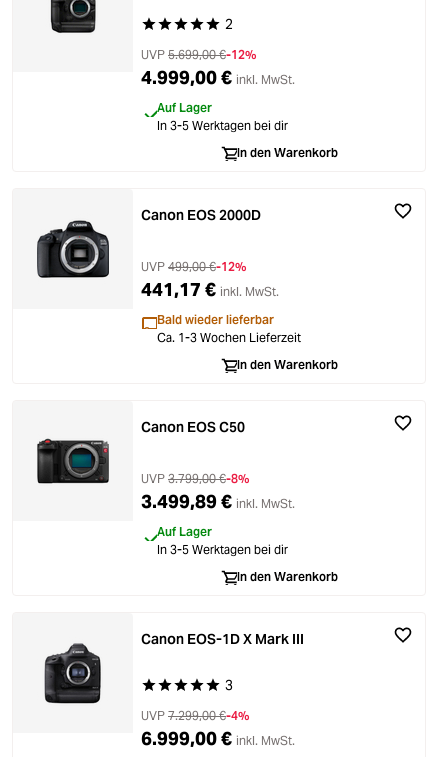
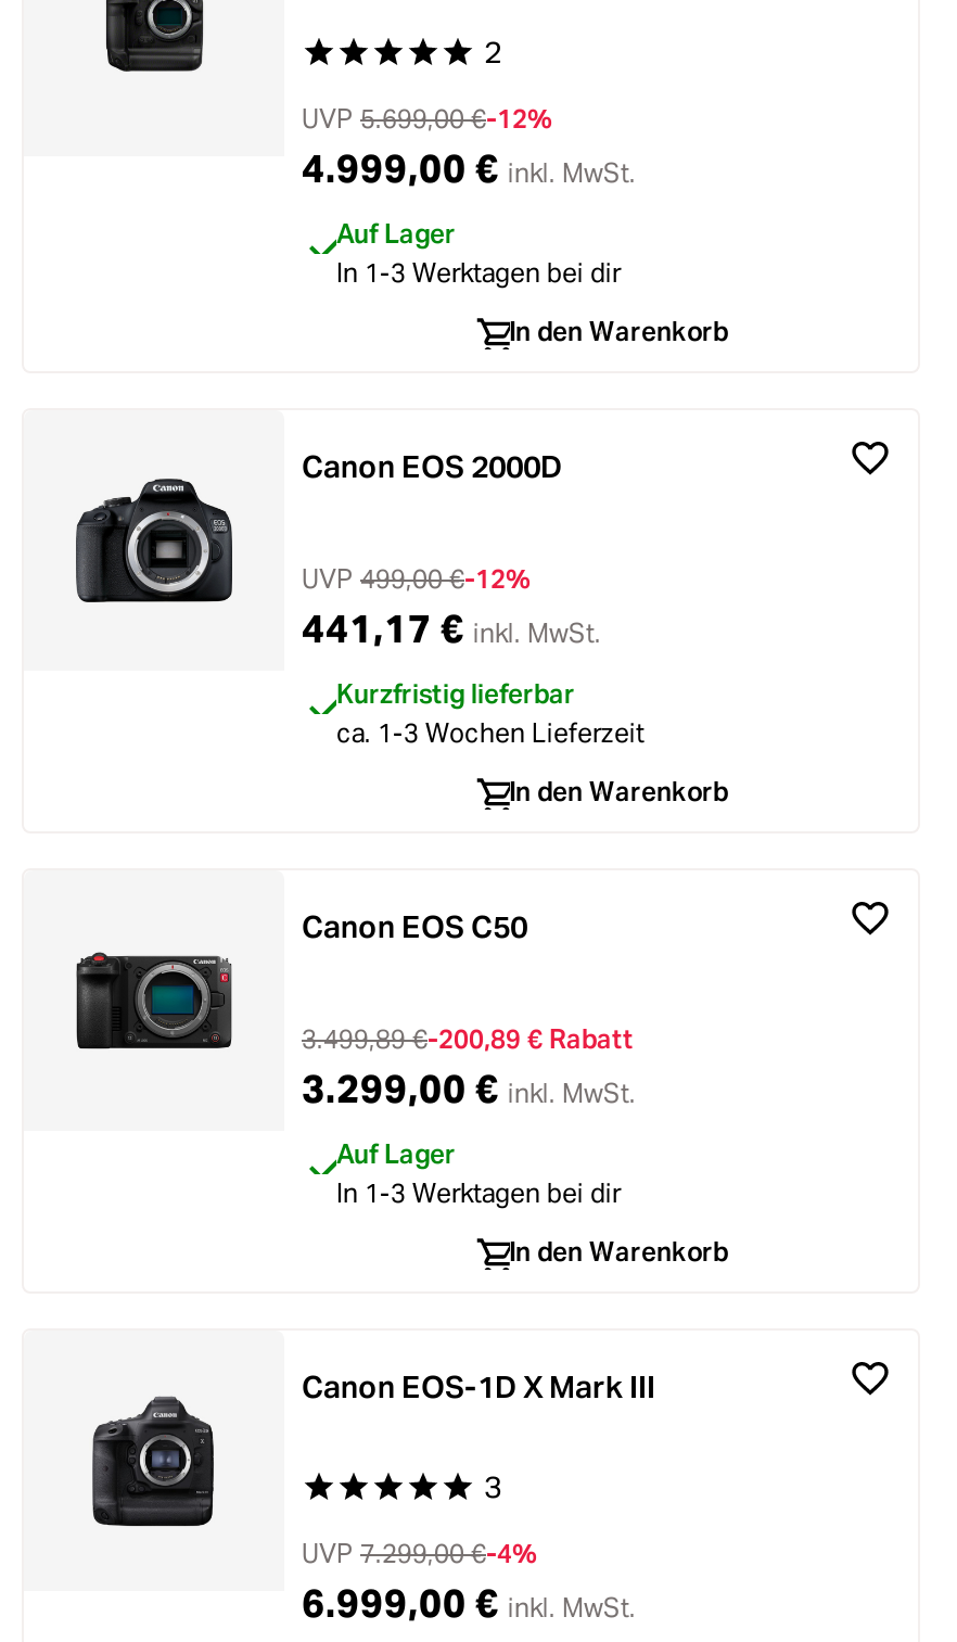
[157,118,288,133] In 3-5 Werktagen bei dir -> [336,256,621,289] In 1-3 Werktagen bei dir
[157,312,301,345] Bald wieder lieferbar | Ca. 1-3 Wochen Lieferzeit -> [336,677,645,749] Kurzfristig lieferbar | ca. 1-3 Wochen Lieferzeit
[141,471,295,513] UVP 3.799,00 €-8% | 3.499,89 € inkl. MwSt. -> [302,1022,636,1113] 3.499,89 €-200,89 € Rabatt | 3.299,00 € inkl. MwSt.
[157,542,288,557] In 3-5 Werktagen bei dir -> [336,1176,621,1209] In 1-3 Werktagen bei dir

